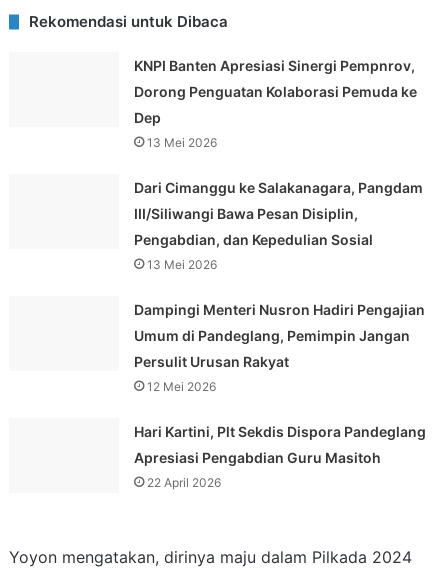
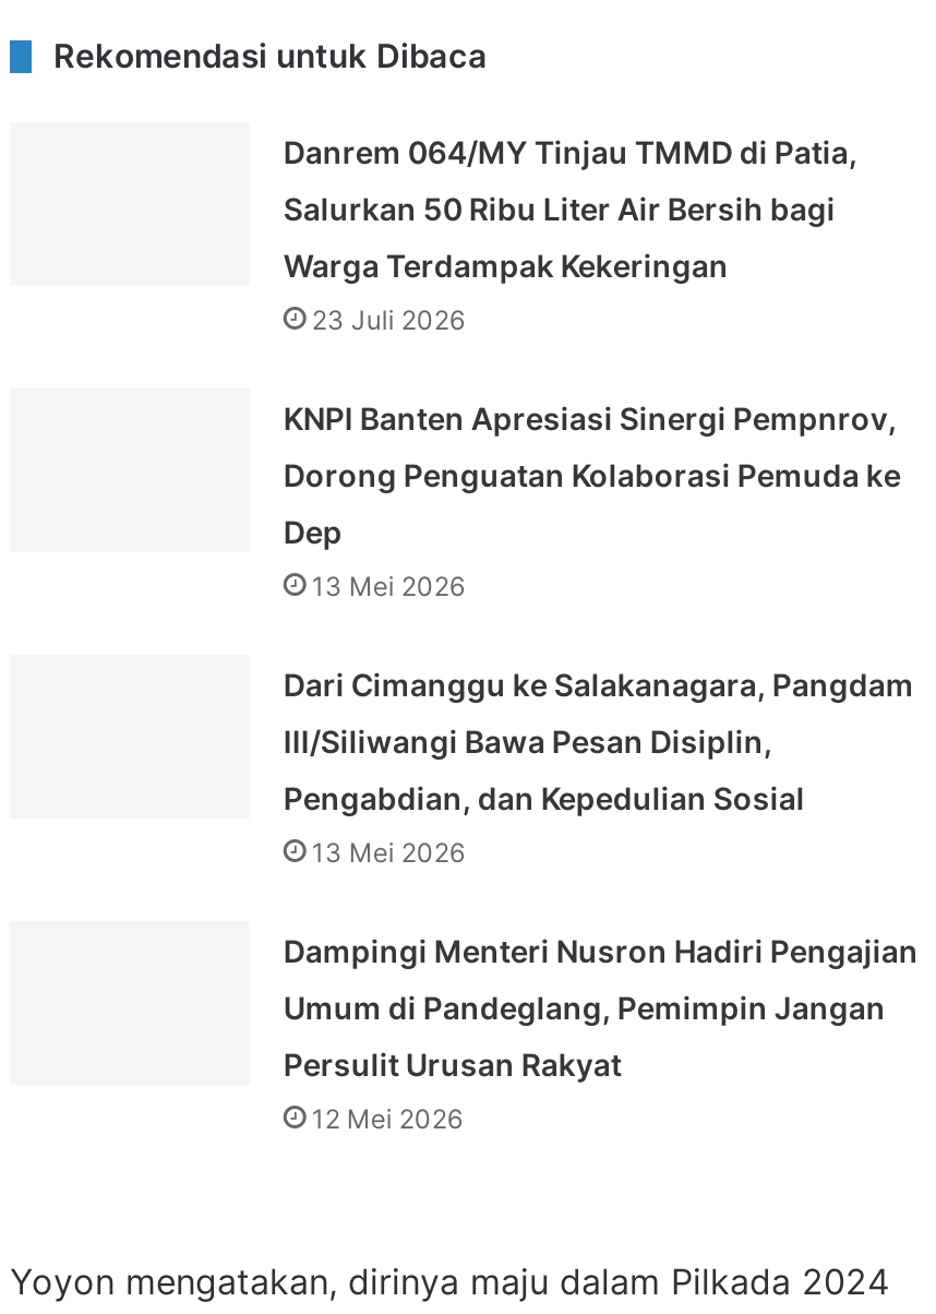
none -> [283,134,857,337] Danrem 064/MY Tinjau TMMD di Patia, | Salurkan 50 Ribu Liter Air Bersih bagi | Warga Terdampak Kekeringan | 23 Juli 2026
moved [134,57,425,394] -> [283,400,918,1136]: KNPI Banten Apresiasi Sinergi Pempnrov, | Dorong Penguatan Kolaborasi Pemuda ke | Dep | ... | Persulit Urusan Rakyat | 12 Mei 2026
[134,423,426,490] Hari Kartini, Plt Sekdis Dispora Pandeglang | Apresiasi Pengabdian Guru Masitoh | 22 April 2026 -> none

